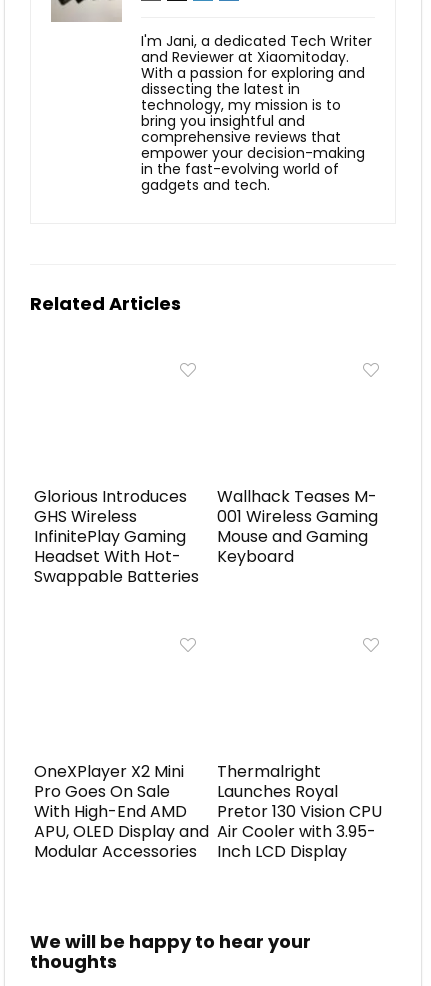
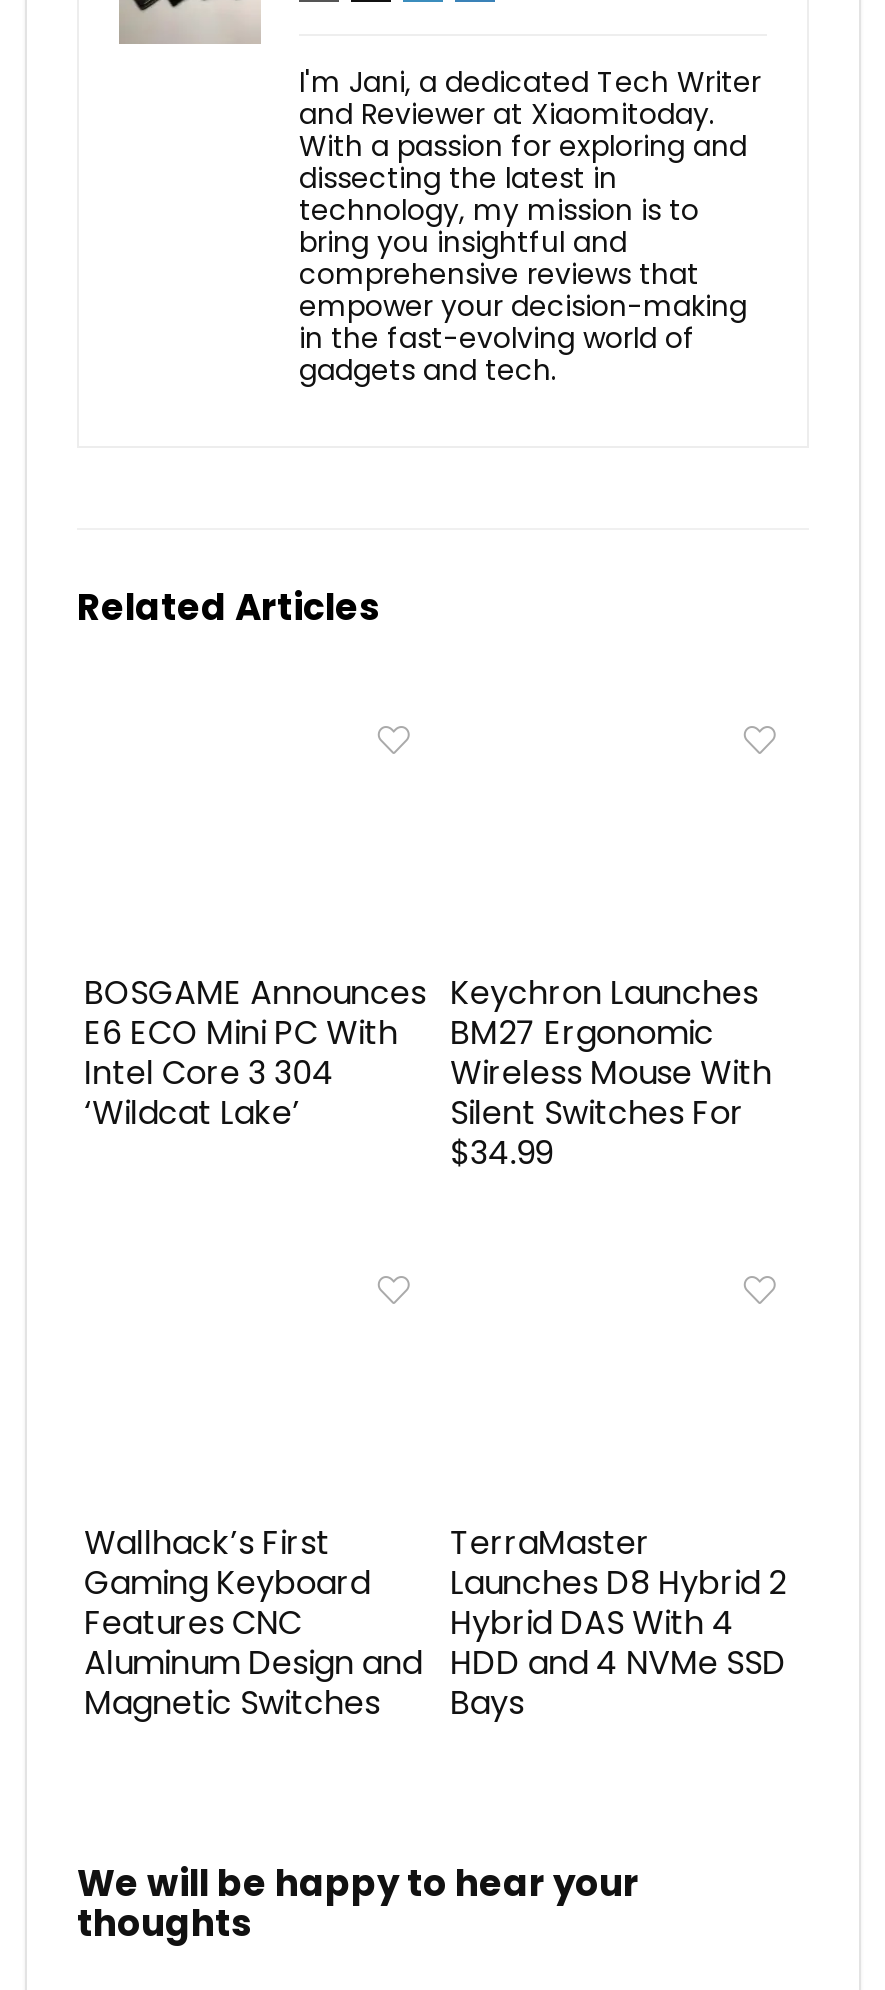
[34,485,199,588] Glorious Introduces | GHS Wireless | InfinitePlay Gaming | Headset With Hot- | Swappable Batteries -> [84,969,426,1135] BOSGAME Announces | E6 ECO Mini PC With | Intel Core 3 304 | ‘Wildcat Lake’
[217,485,378,568] Wallhack Teases M- | 001 Wireless Gaming | Mouse and Gaming | Keyboard -> [450,969,772,1175] Keychron Launches | BM27 Ergonomic | Wireless Mouse With | Silent Switches For | $34.99
[34,760,209,863] OneXPlayer X2 Mini | Pro Goes On Sale | With High-End AMD | APU, OLED Display and | Modular Accessories -> [84,1519,422,1725] Wallhack’s First | Gaming Keyboard | Features CNC | Aluminum Design and | Magnetic Switches
[217,760,382,863] Thermalright | Launches Royal | Pretor 130 Vision CPU | Air Cooler with 3.95- | Inch LCD Display -> [450,1519,786,1725] TerraMaster | Launches D8 Hybrid 2 | Hybrid DAS With 4 | HDD and 4 NVMe SSD | Bays

